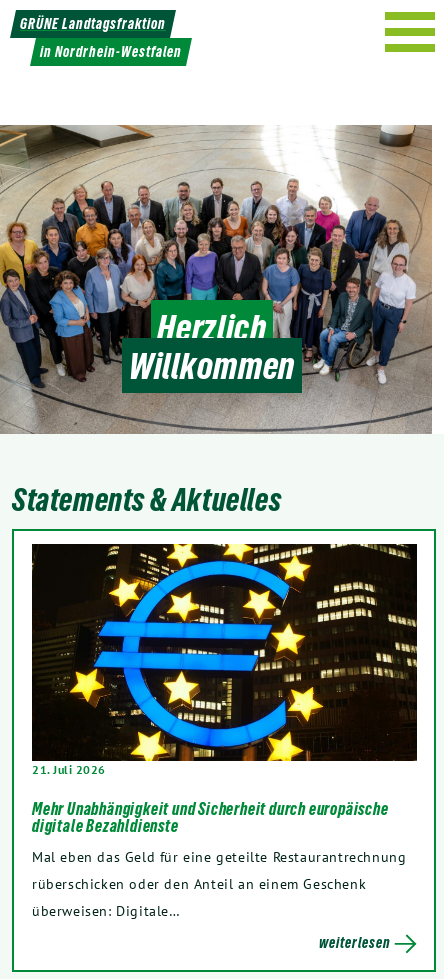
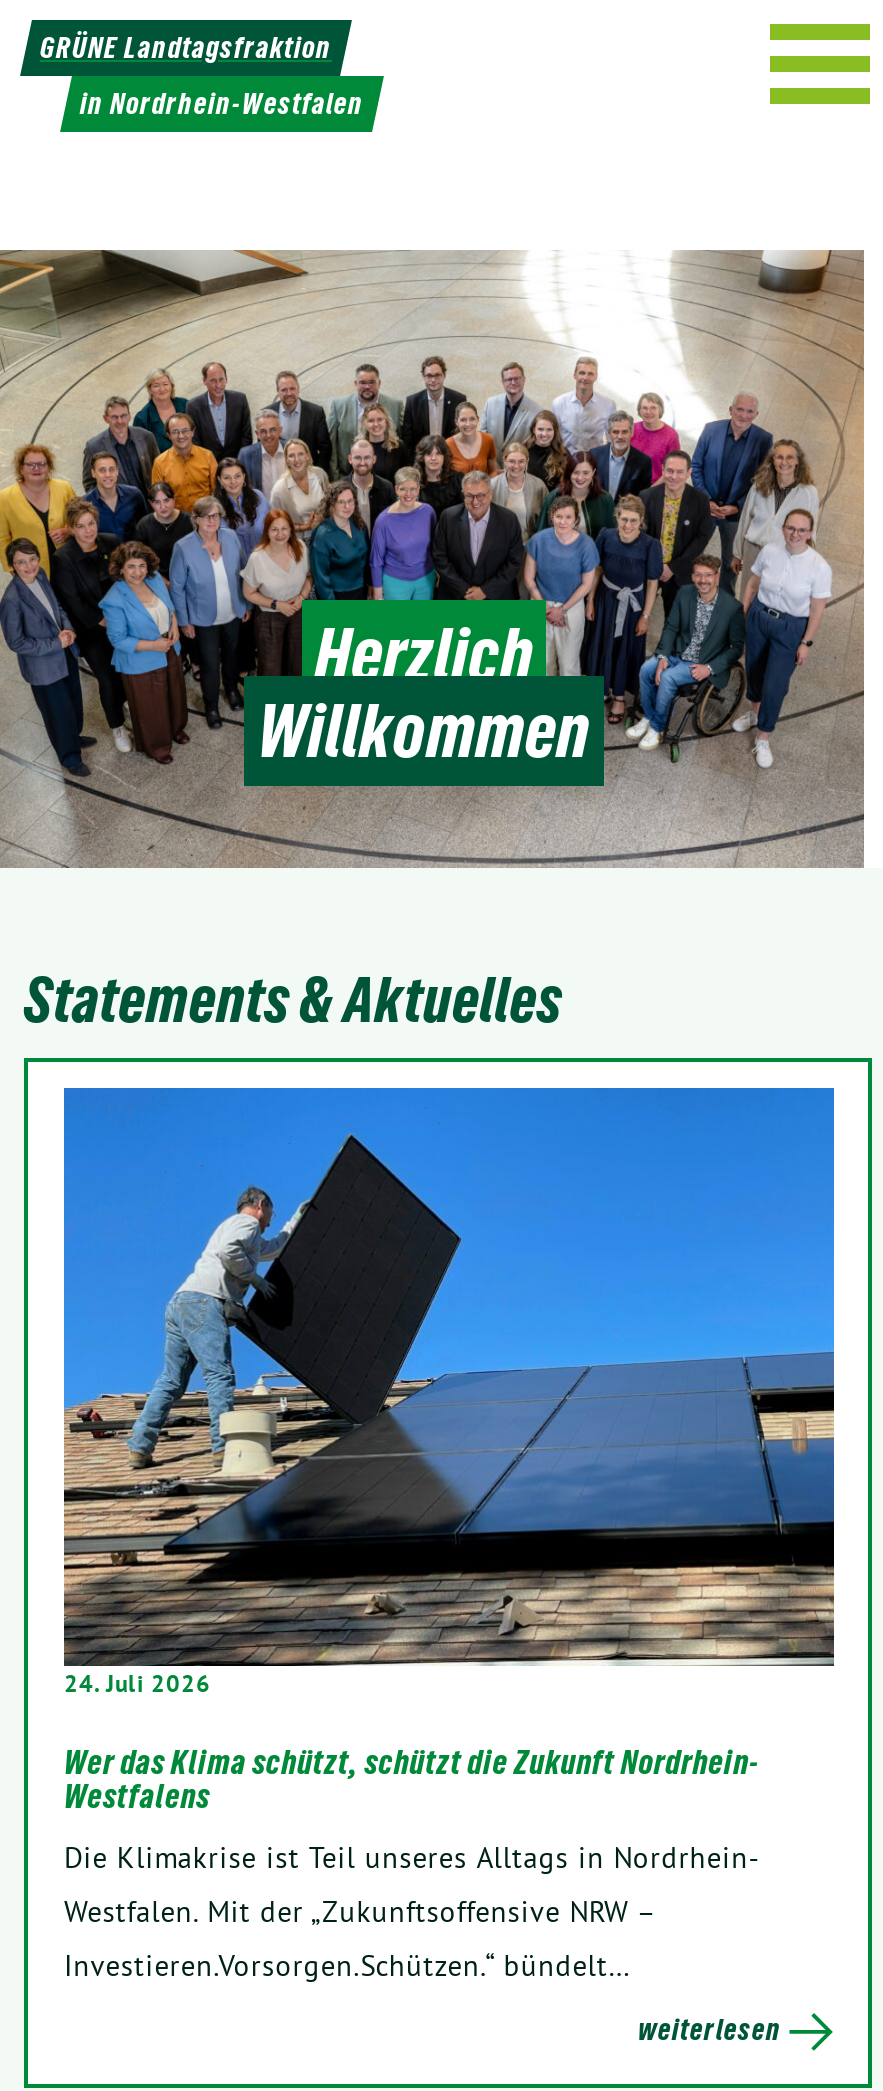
[31,543,418,777] [image] | 21. Juli 2026 -> [62,1086,836,1698] [image] | 24. Juli 2026
[32,799,389,836] Mehr Unabhängigkeit und Sicherheit durch europäische | digitale Bezahldienste -> [64,1742,759,1816] Wer das Klima schützt, schützt die Zukunft Nordrhein- | Westfalens
[32,847,406,920] Mal eben das Geld für eine geteilte Restaurantrechnung | rüberschicken oder den Anteil an einem Geschenk | überweisen: Digitale… -> [64,1838,760,1984] Die Klimakrise ist Teil unseres Alltags in Nordrhein- | Westfalen. Mit der „Zukunftsoffensive NRW – | Investieren.Vorsorgen.Schützen.“ bündelt…

